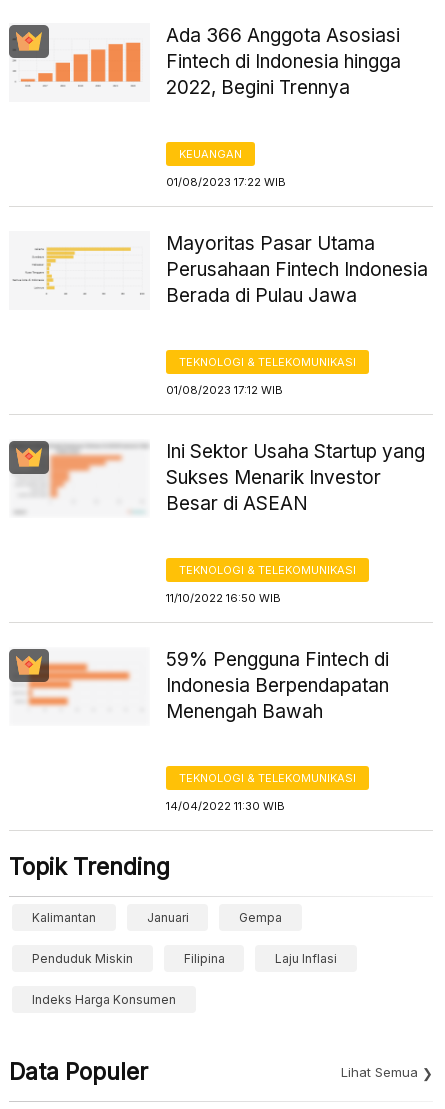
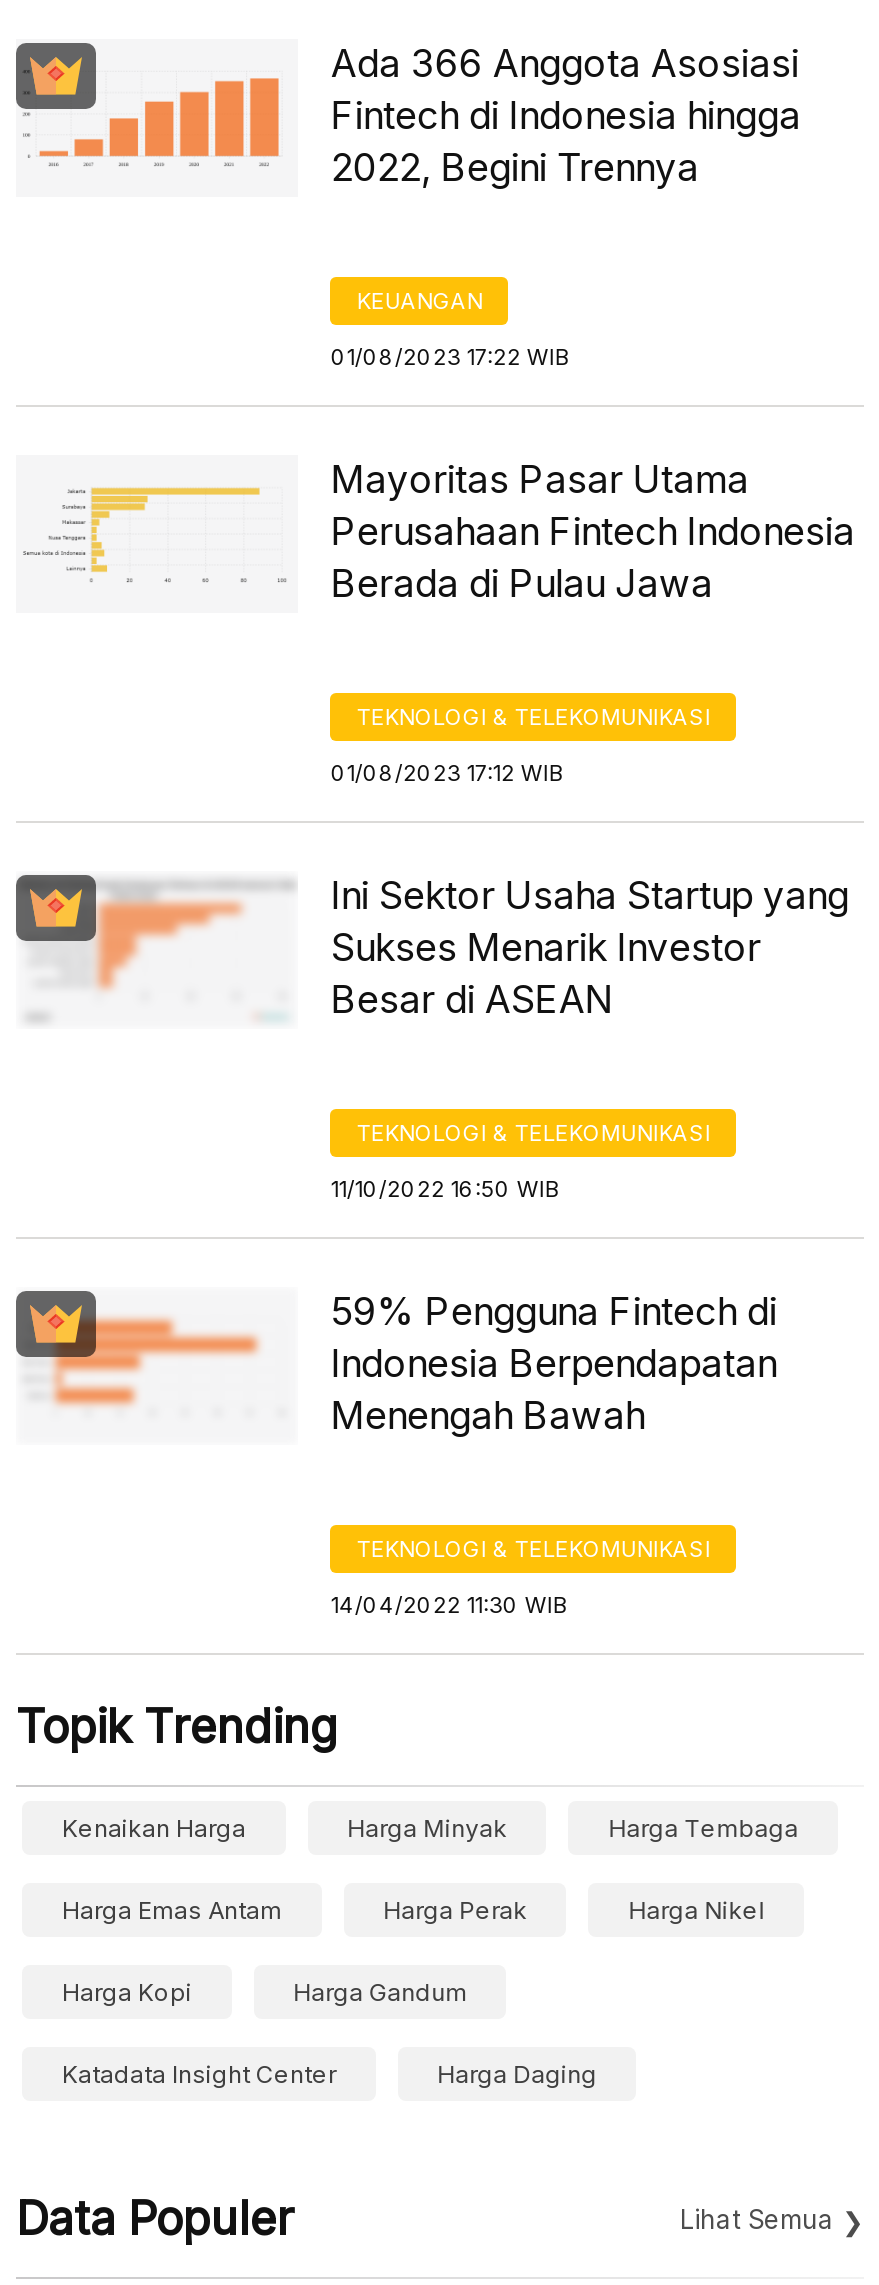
[32,910,337,1007] Kalimantan | Januari | Gempa | Penduduk Miskin | Filipina | Laju Inflasi | Indeks Harga Konsumen -> [62,1813,798,2089] Kenaikan Harga | Harga Minyak | Harga Tembaga | Harga Emas Antam | Harga Perak | Harga Nikel | Harga Kopi | Harga Gandum | Katadata Insight Center | Harga Daging

